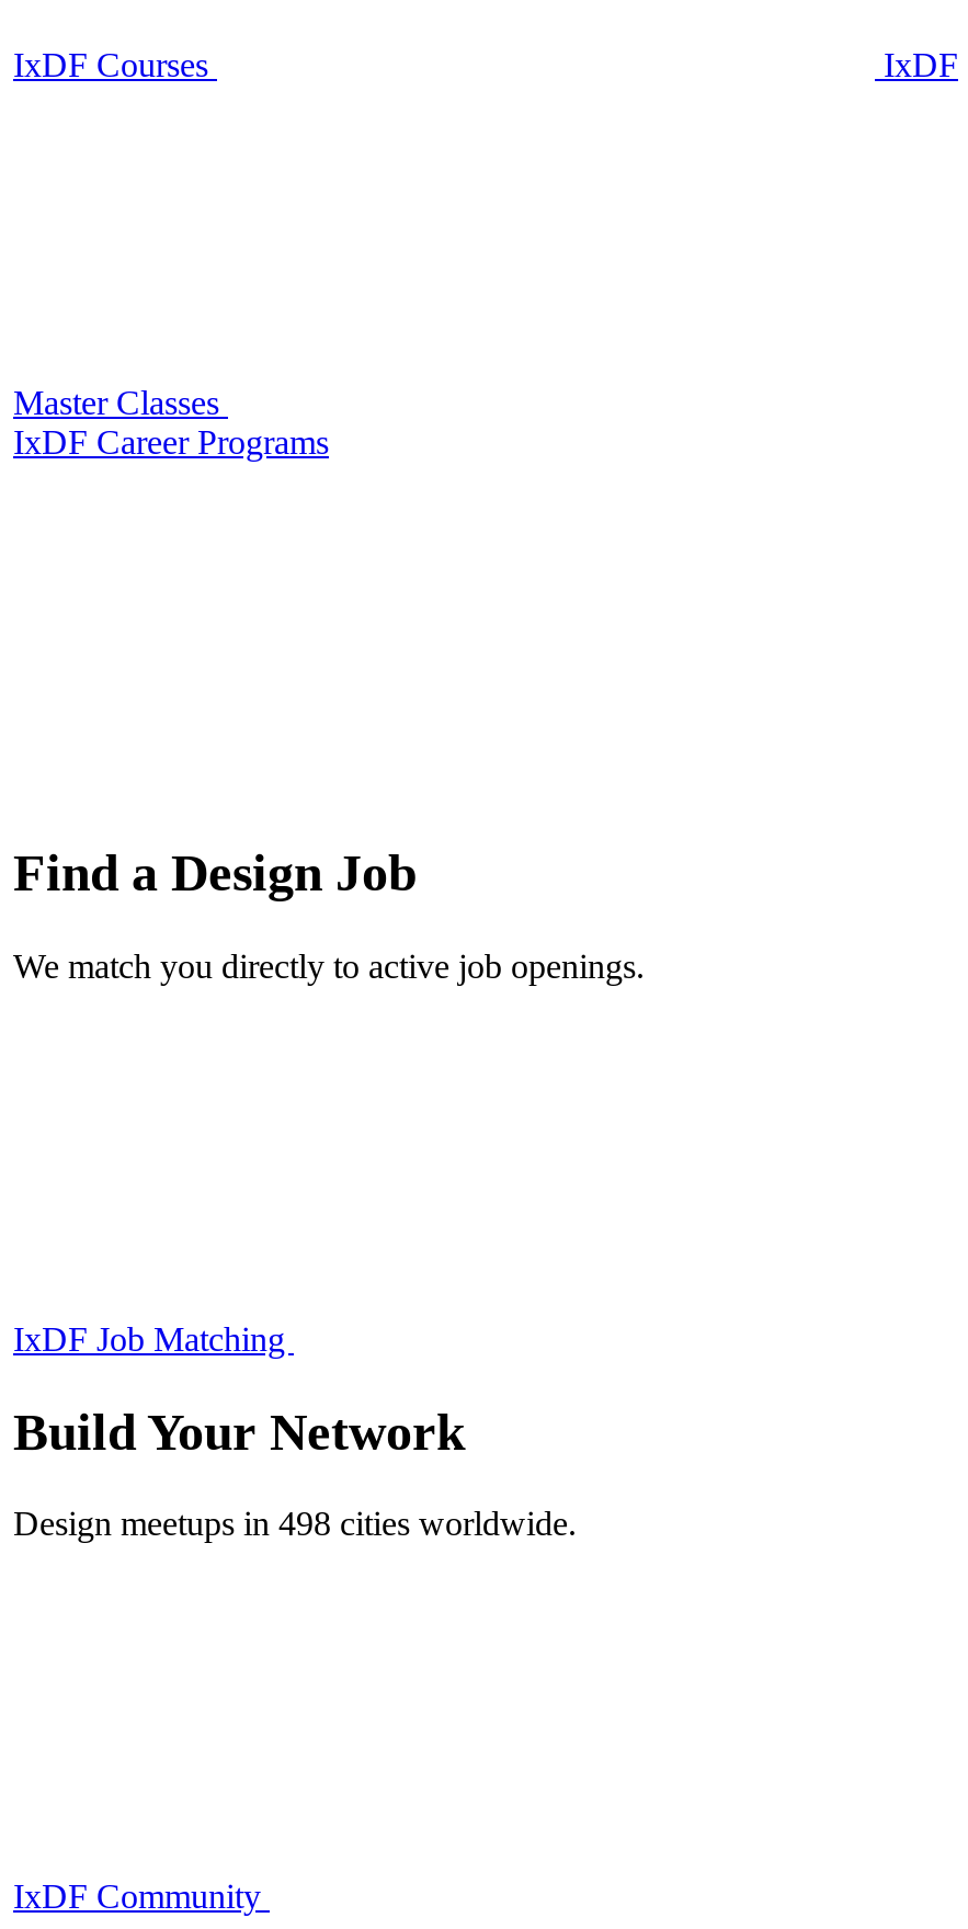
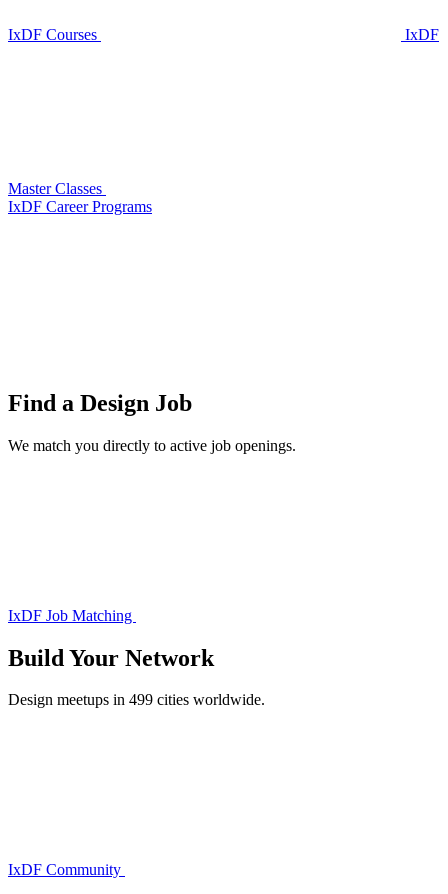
[13,1505,577,1543] Design meetups in 498 cities worldwide. -> [8,691,265,708] Design meetups in 499 cities worldwide.

